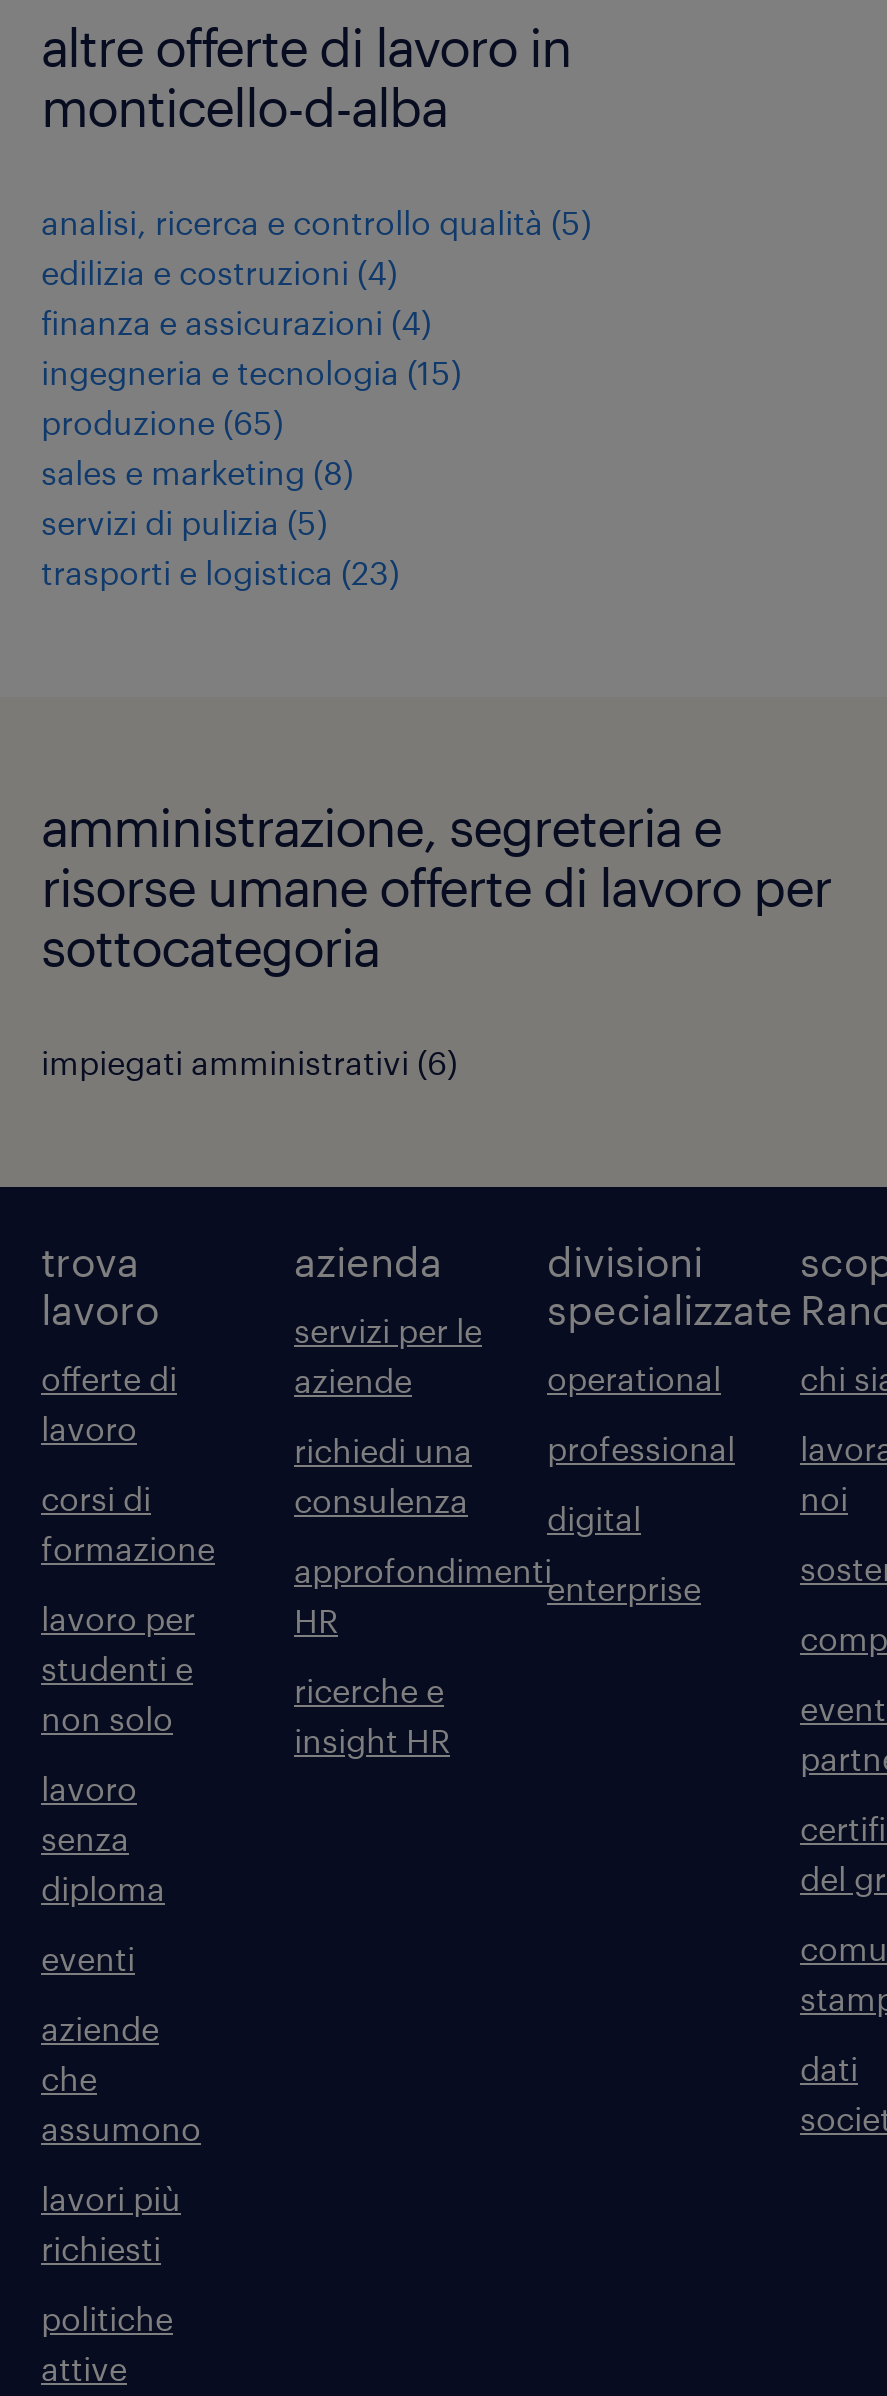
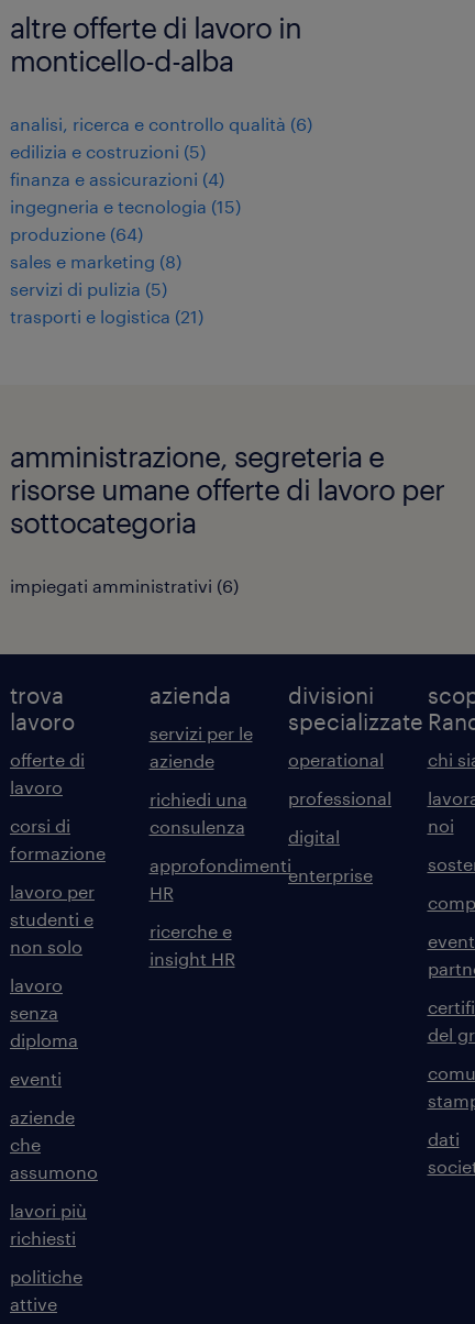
[41,204,591,242] analisi, ricerca e controllo qualità (5) -> [10,114,312,135] analisi, ricerca e controllo qualità (6)
[41,254,397,292] edilizia e costruzioni (4) -> [10,141,206,162] edilizia e costruzioni (5)
[41,404,283,442] produzione (65) -> [10,224,143,245] produzione (64)
[41,554,399,592] trasporti e logistica (23) -> [10,306,203,327] trasporti e logistica (21)

